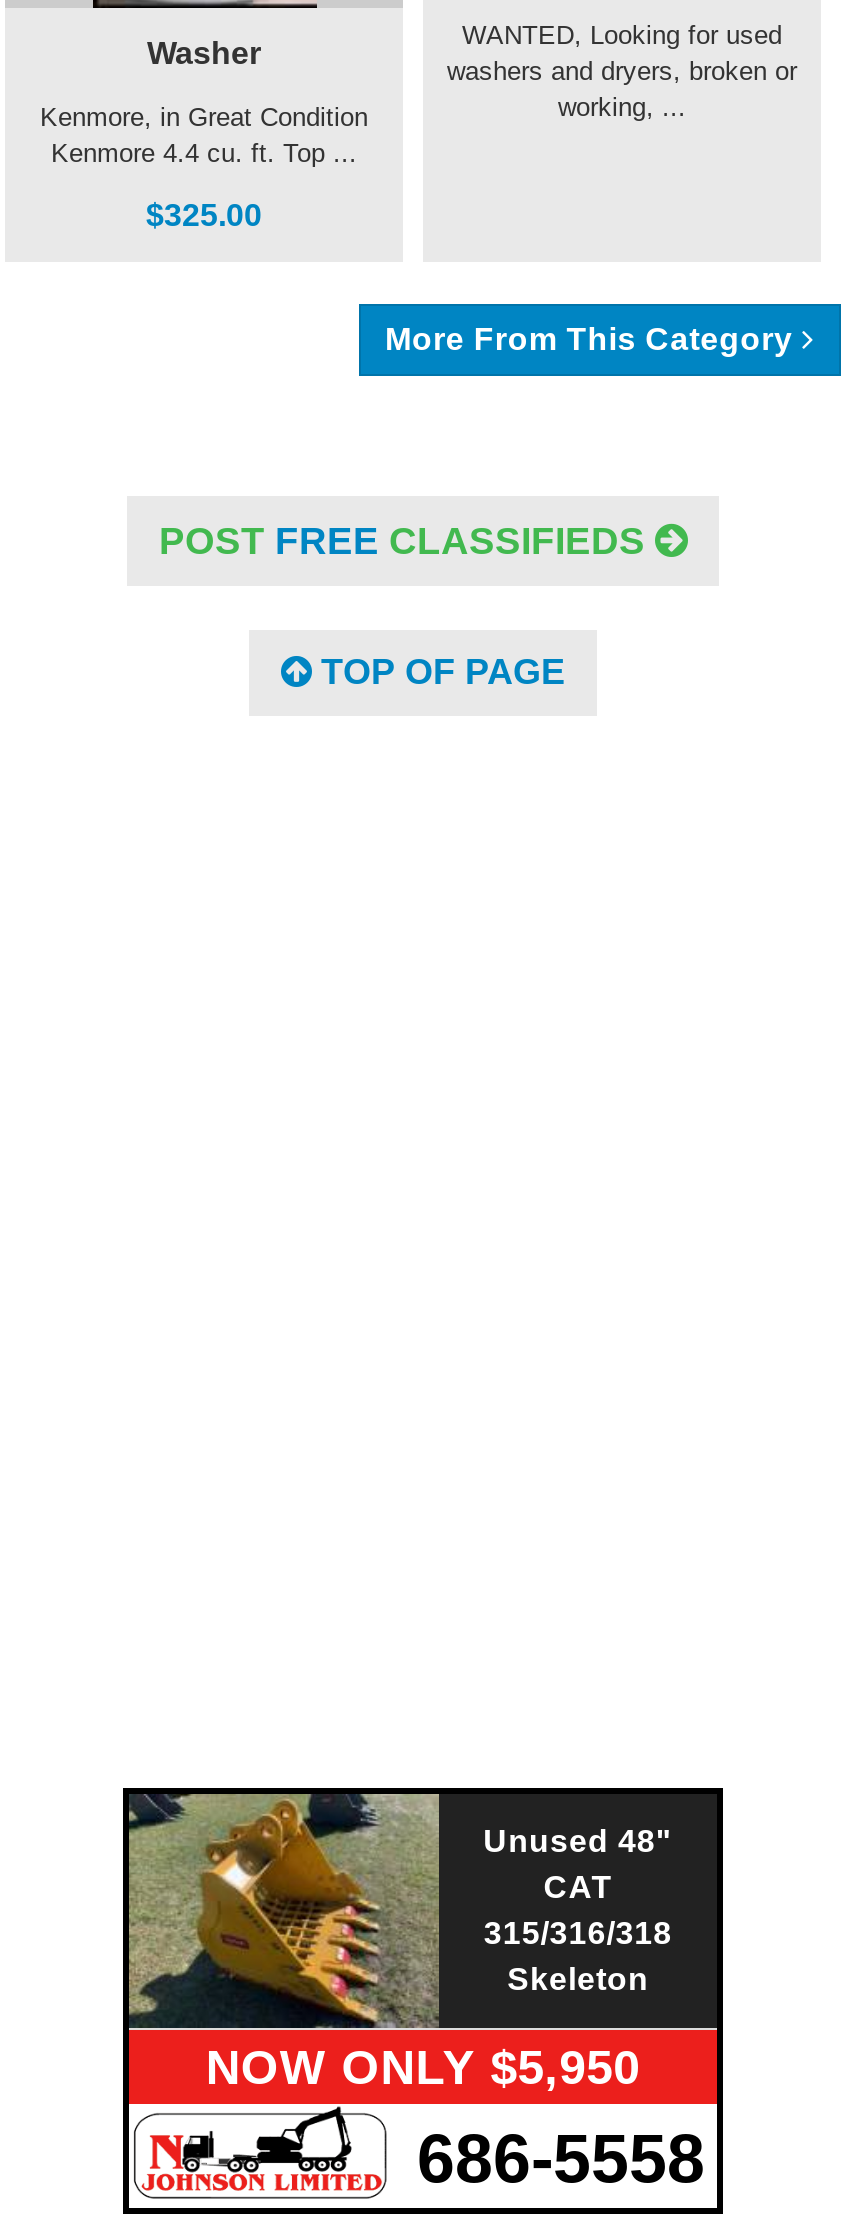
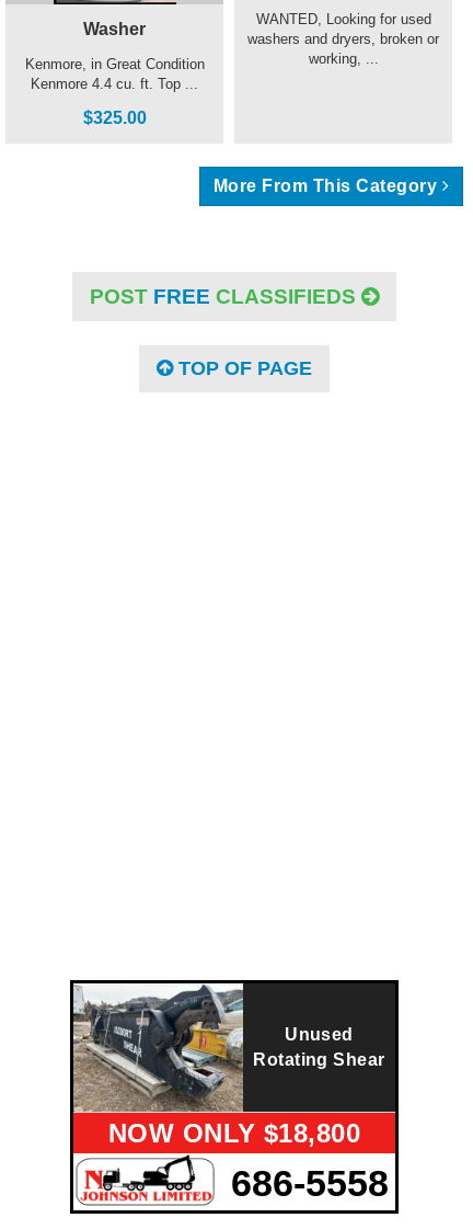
[129,1794,640,2095] [image] | NOW ONLY $5,950 -> [72,982,361,1148] [image] | NOW ONLY $18,800
[483,1825,673,1997] Unused 48" | CAT | 315/316/318 | Skeleton -> [253,1025,385,1069] Unused | Rotating Shear

